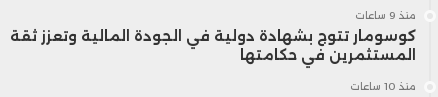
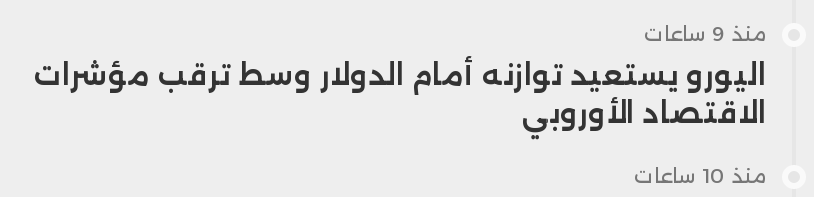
[10,27,416,64] كوسومار تتوج بشهادة دولية في الجودة المالية وتعزز ثقة | المستثمرين في حكامتها -> [34,57,766,131] اليورو يستعيد توازنه أمام الدولار وسط ترقب مؤشرات | الاقتصاد الأوروبي

